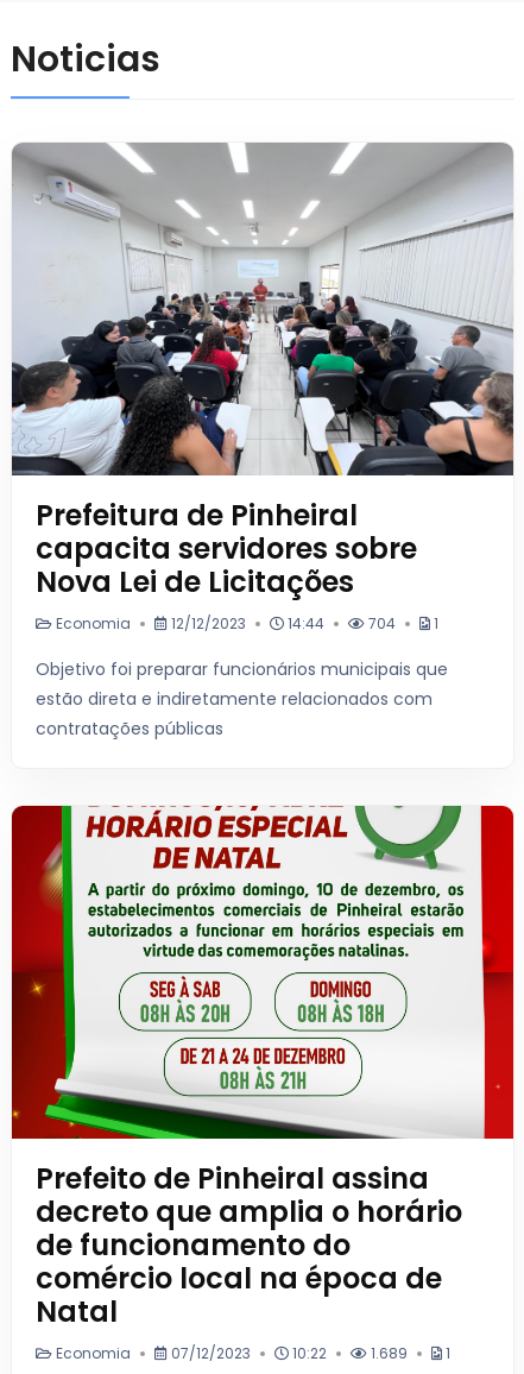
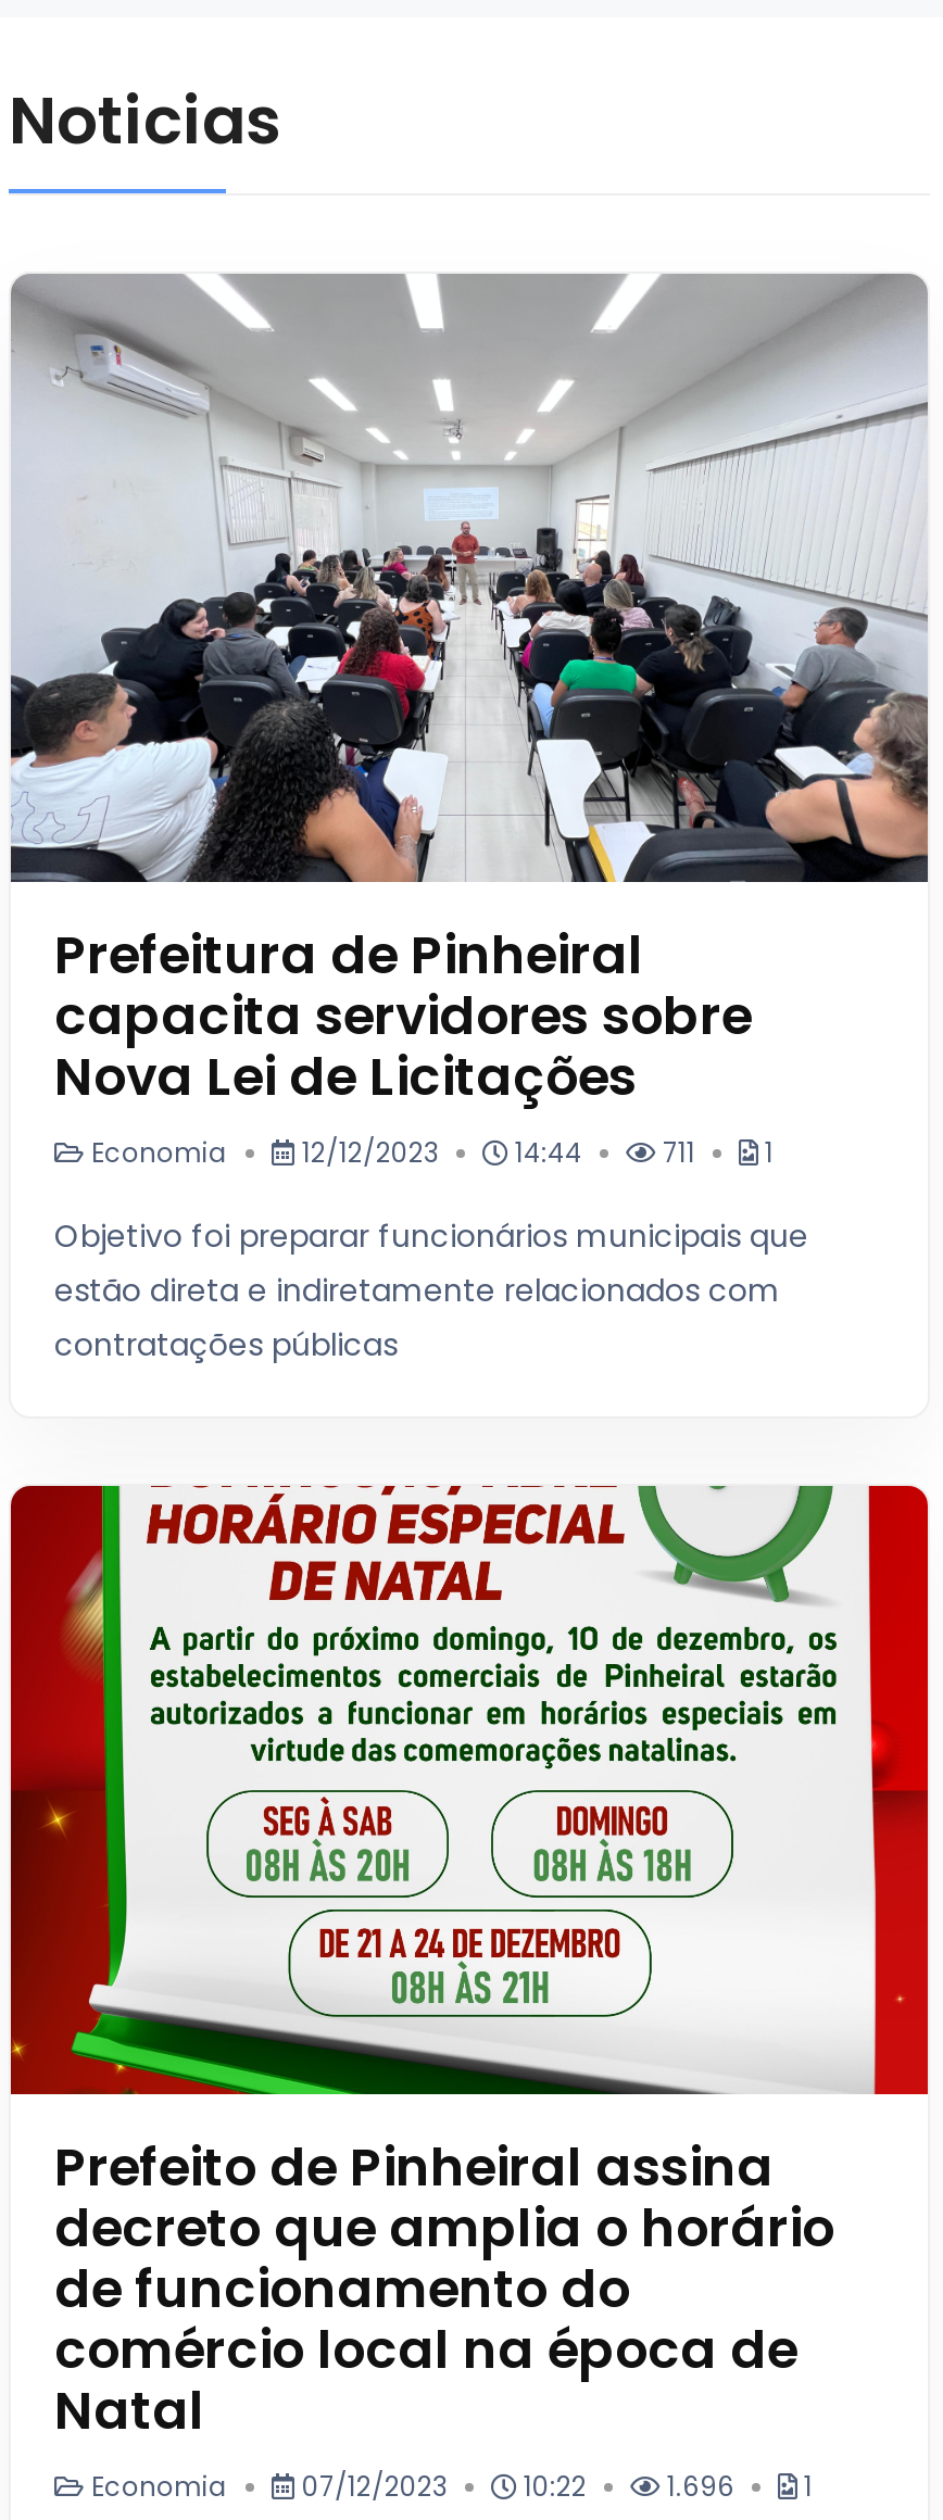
[368,613,438,634] 704 1 -> [663,1134,774,1171] 711 1
[371,1343,450,1363] 1.689 1 -> [667,2468,813,2505] 1.696 1

